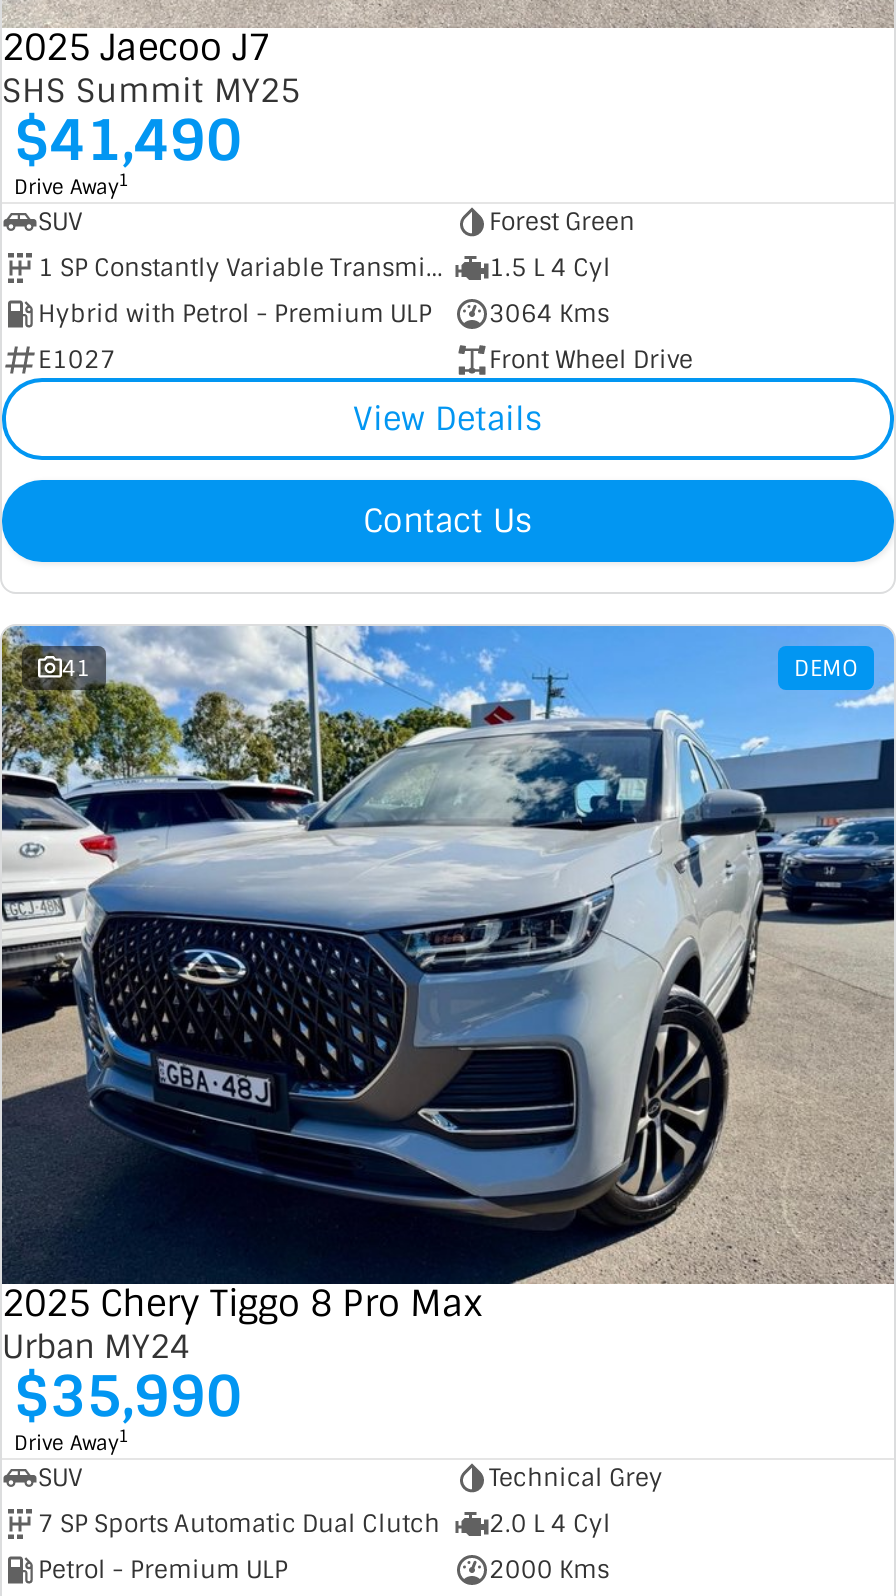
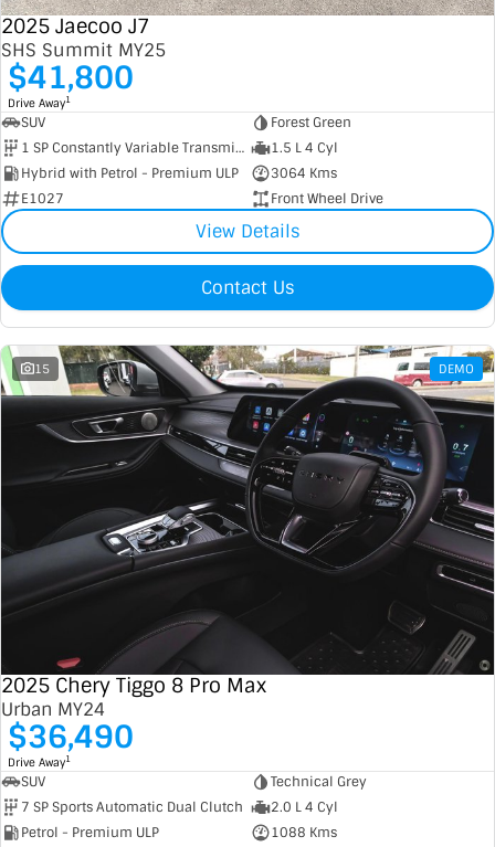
[14,104,242,178] $41,490 -> [8,58,134,98] $41,800
[6,624,890,1286] [image] | 41 -> [3,345,492,676] [image] | 15
[14,1361,242,1435] $35,990 -> [8,716,134,757] $36,490
[489,1555,609,1587] 2000 Kms -> [270,823,336,841] 1088 Kms

